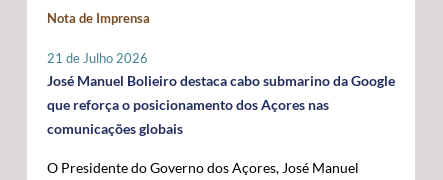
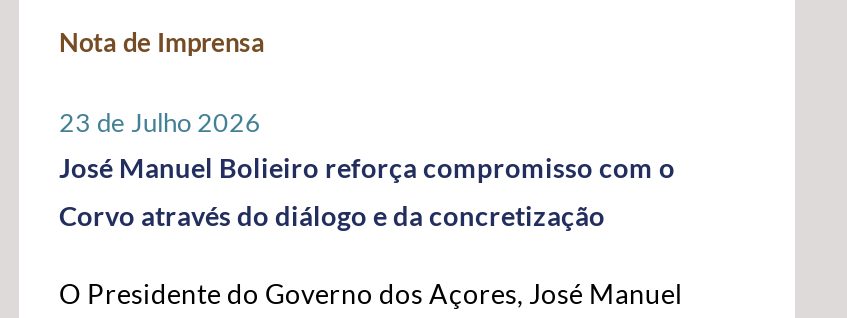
[47,50,395,137] 21 de Julho 2026 | José Manuel Bolieiro destaca cabo submarino da Google | que reforça o posicionamento dos Açores nas | comunicações globais -> [59,106,675,232] 23 de Julho 2026 | José Manuel Bolieiro reforça compromisso com o | Corvo através do diálogo e da concretização

